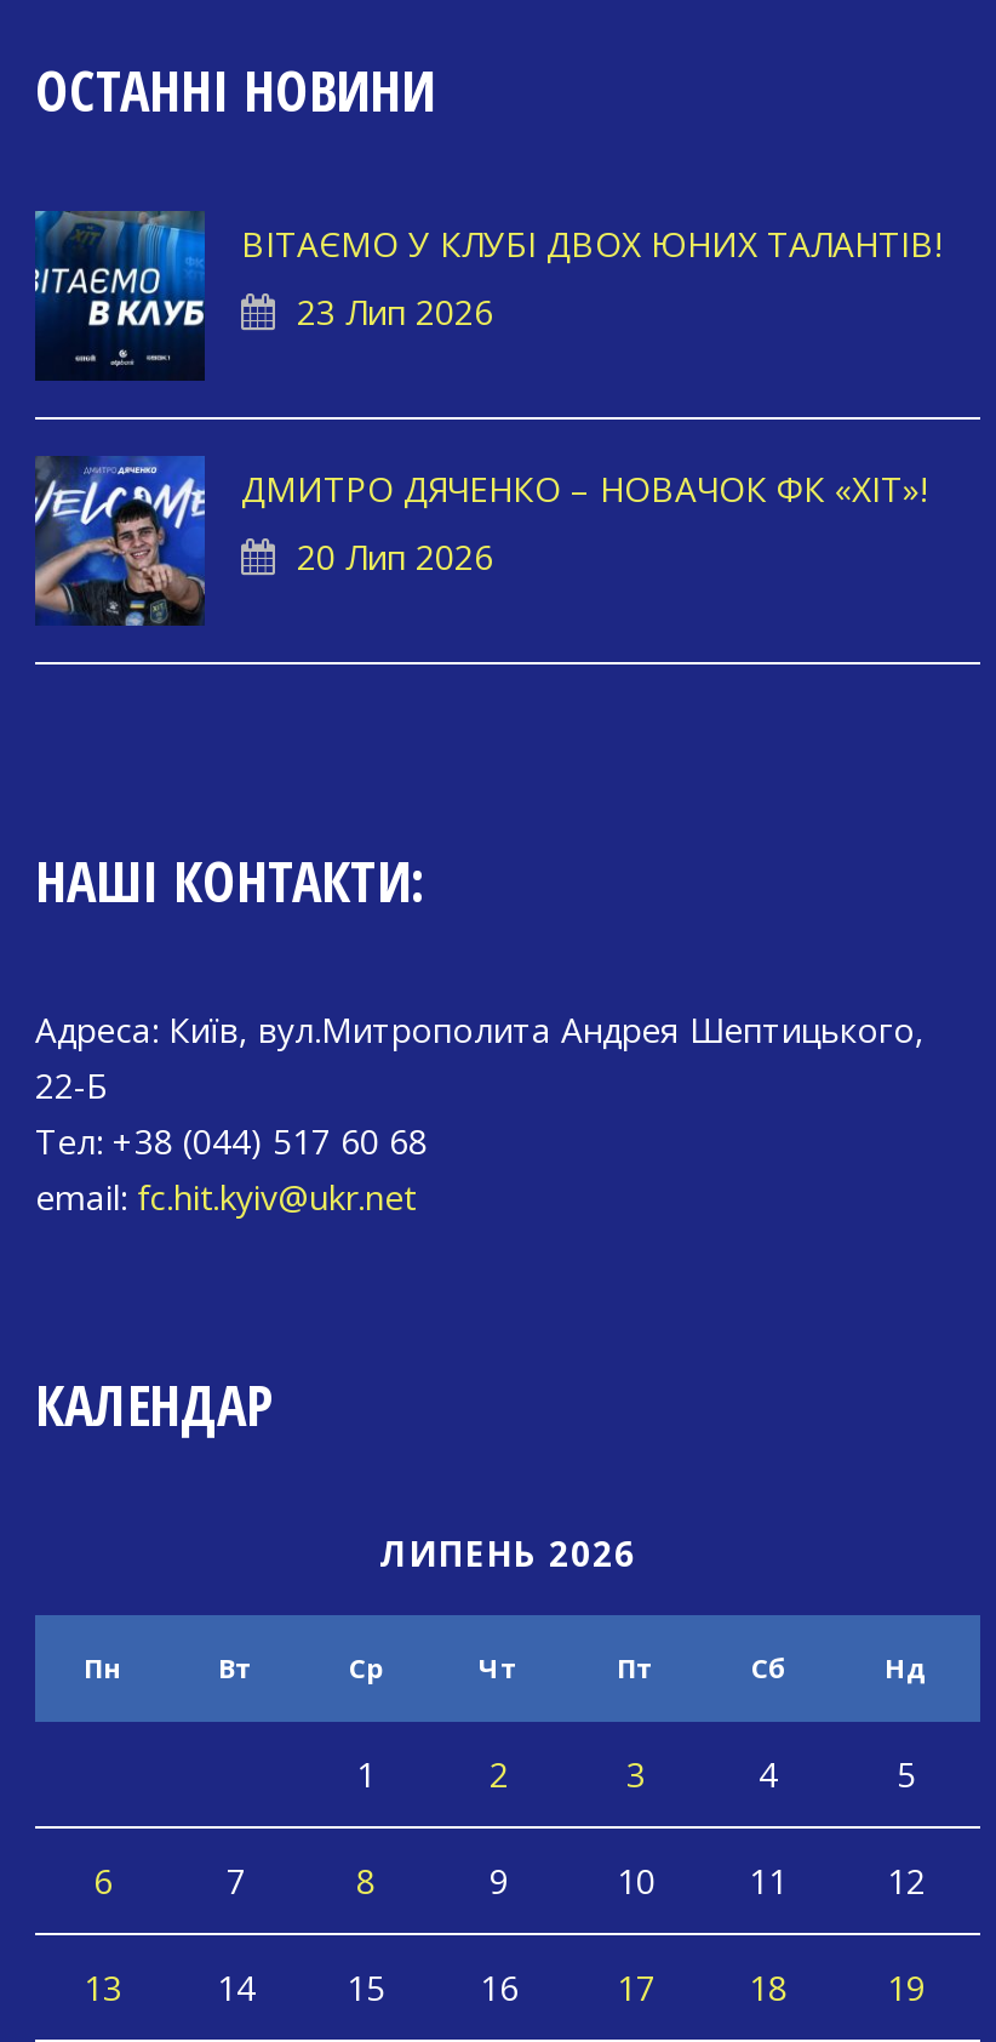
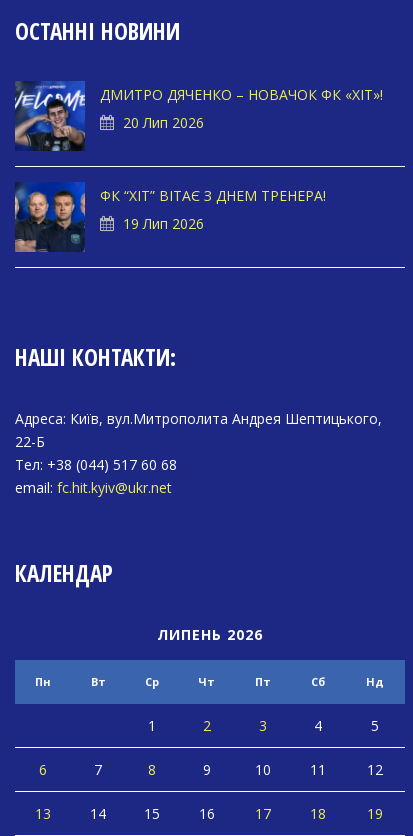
[33,209,941,383] [image] | ВІТАЄМО У КЛУБІ ДВОХ ЮНИХ ТАЛАНТІВ! | 23 Лип 2026 -> none
moved [30,454,927,631] -> [13,80,383,153]: [image] | ДМИТРО ДЯЧЕНКО – НОВАЧОК ФК «ХІТ»! | 20 Лип 2026
none -> [14,182,326,253] [image] | ФК “ХІТ” ВІТАЄ З ДНЕМ ТРЕНЕРА! | 19 Лип 2026

